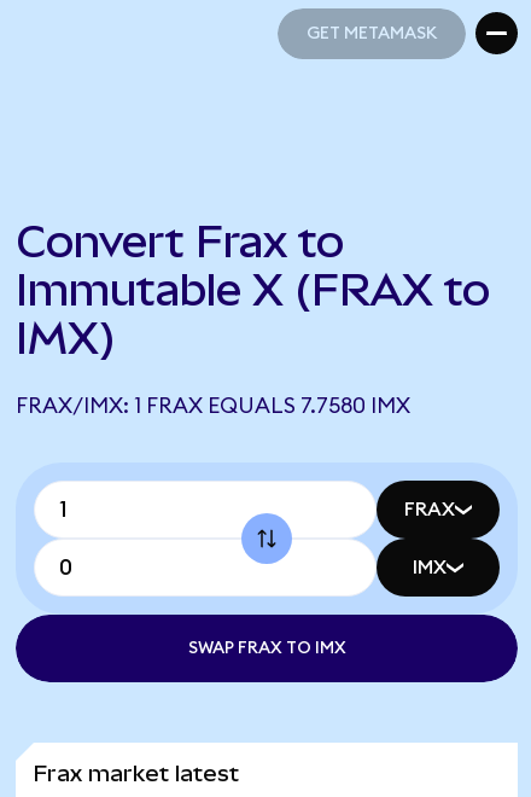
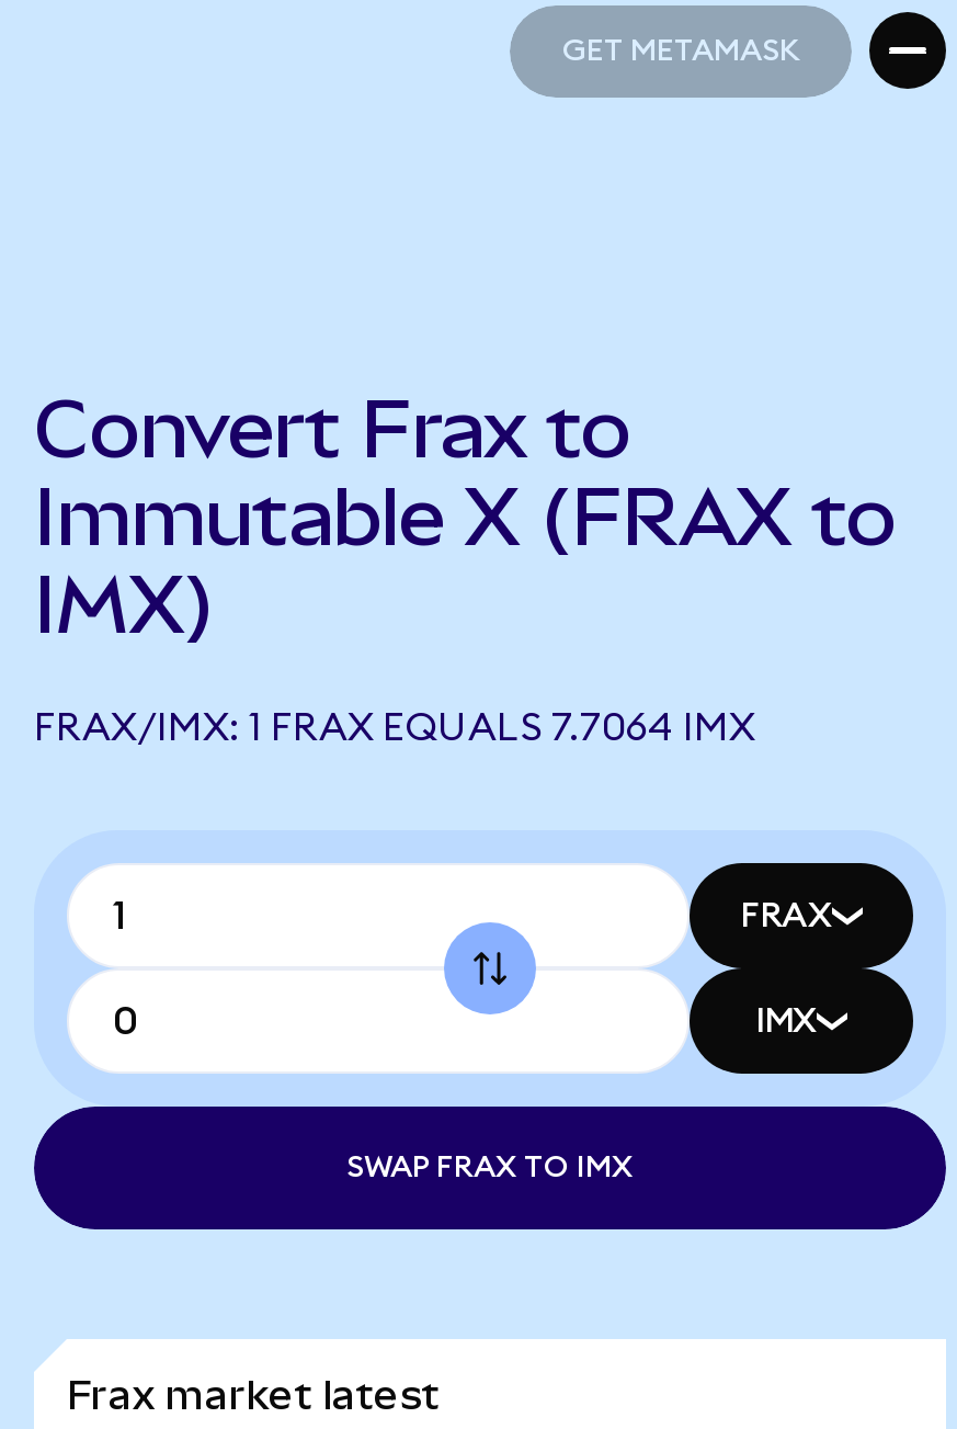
[16,395,410,417] FRAX/IMX: 1 FRAX EQUALS 7.7580 IMX -> [34,707,755,747] FRAX/IMX: 1 FRAX EQUALS 7.7064 IMX

